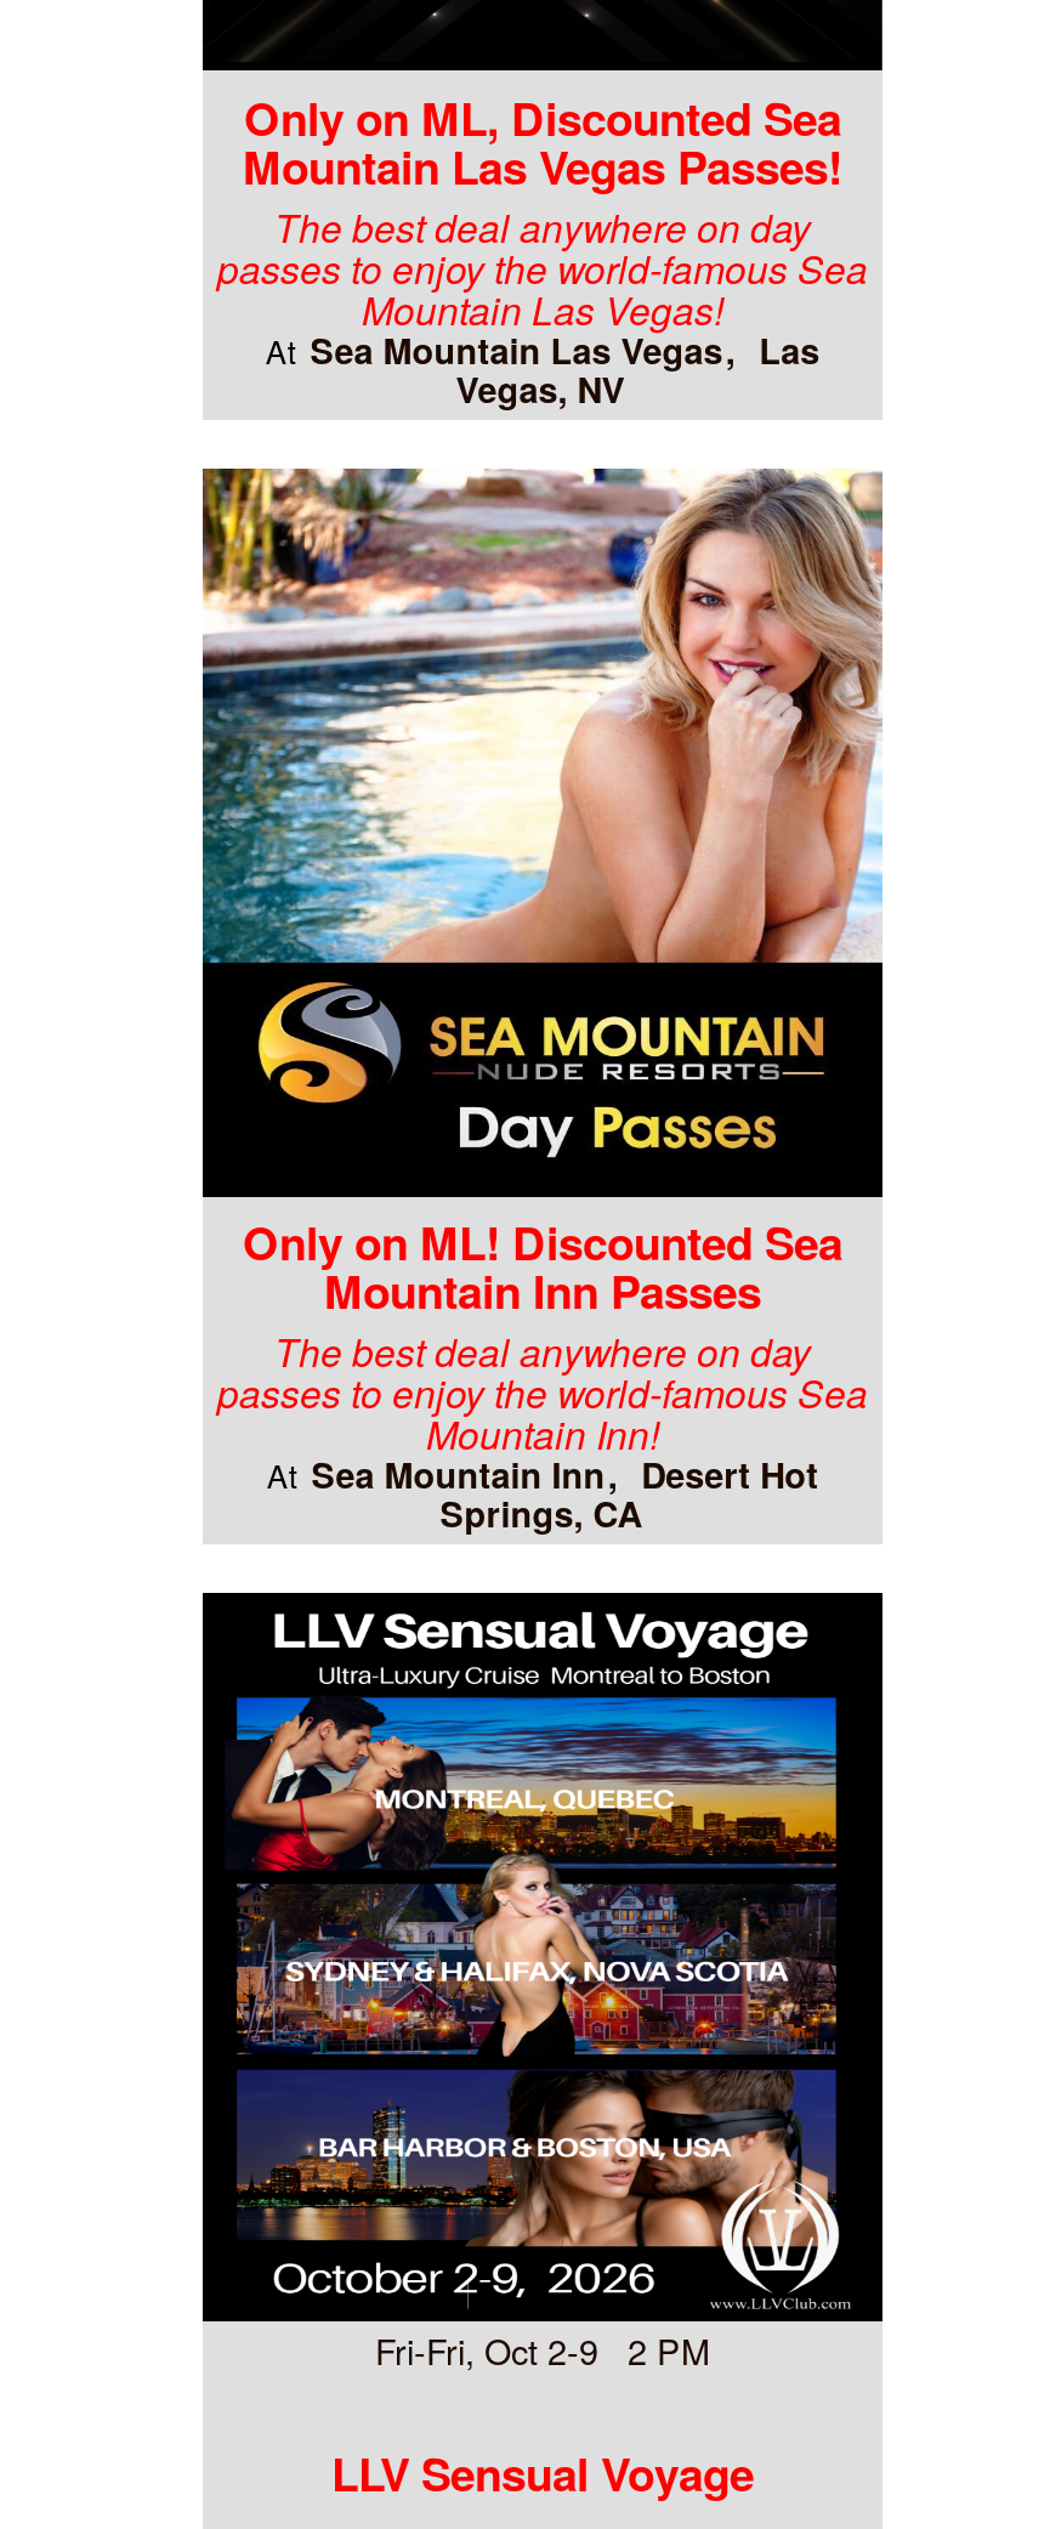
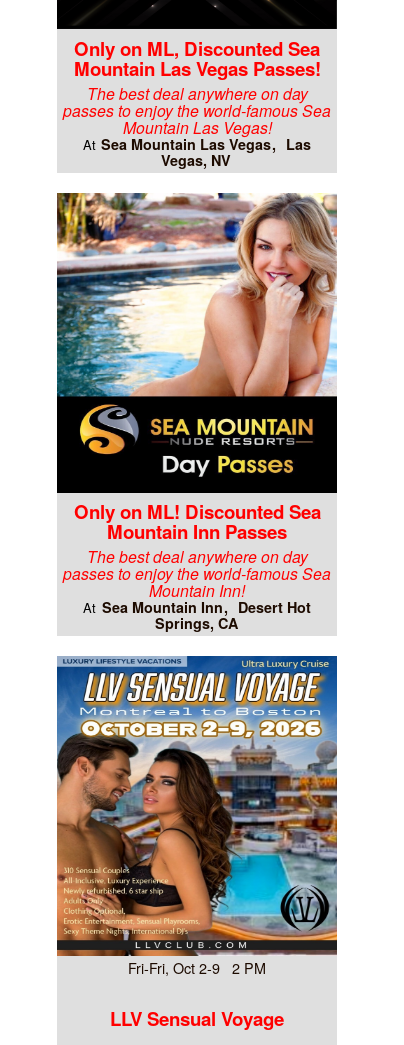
[200,1590,885,2324] [image] -> [56,655,338,957] [image]

